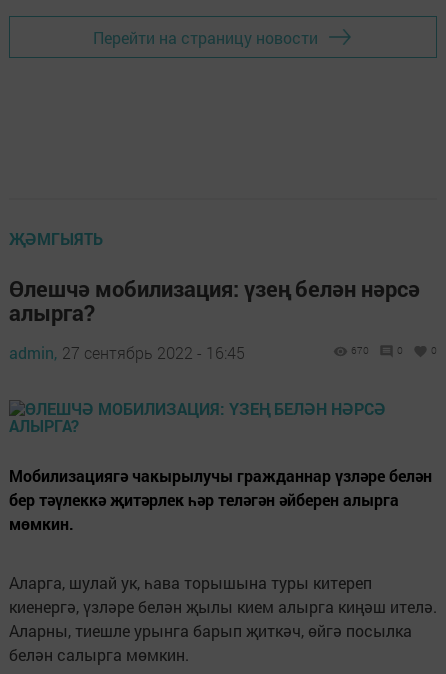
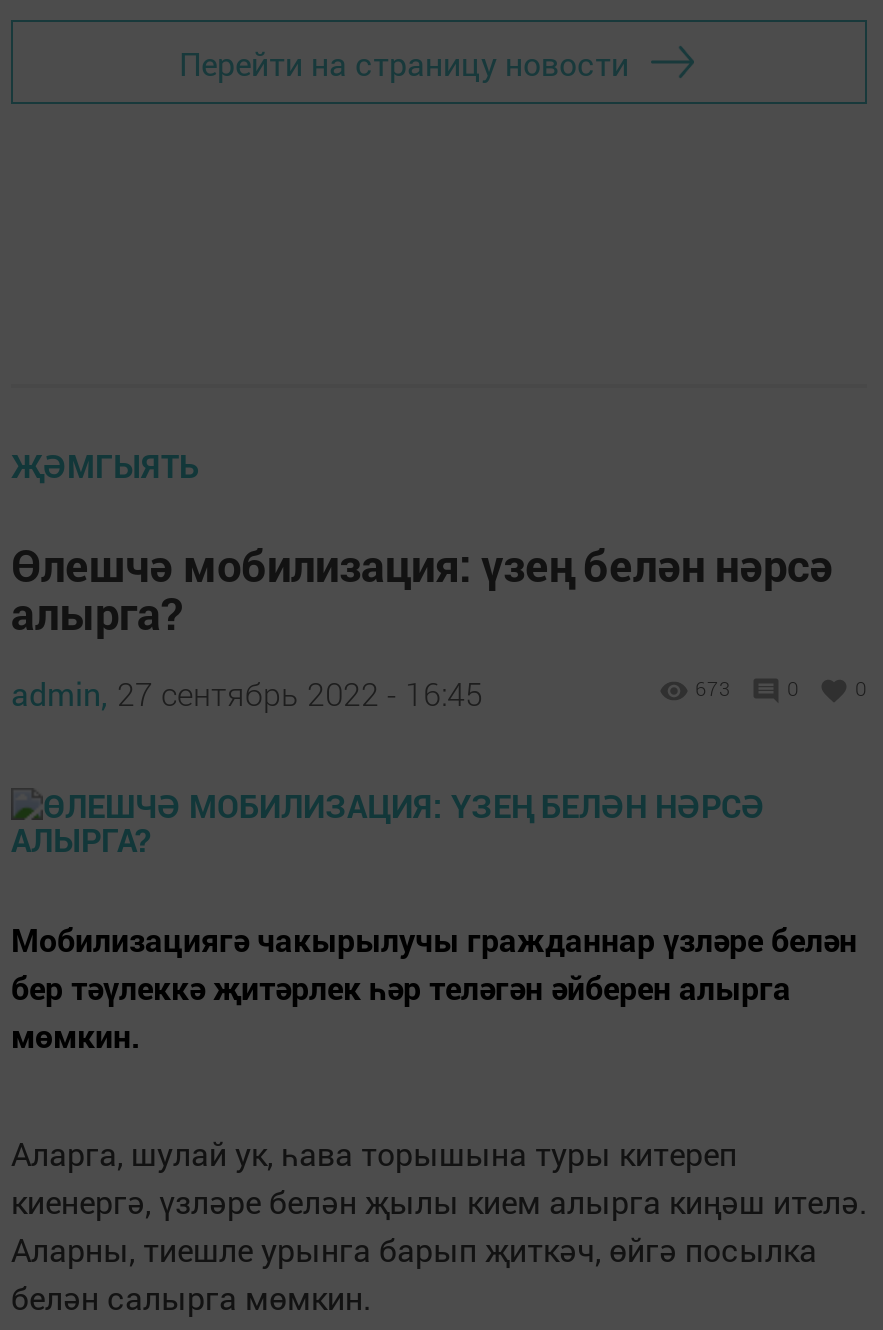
[351,344,369,357] 670 -> [695,677,731,703] 673

